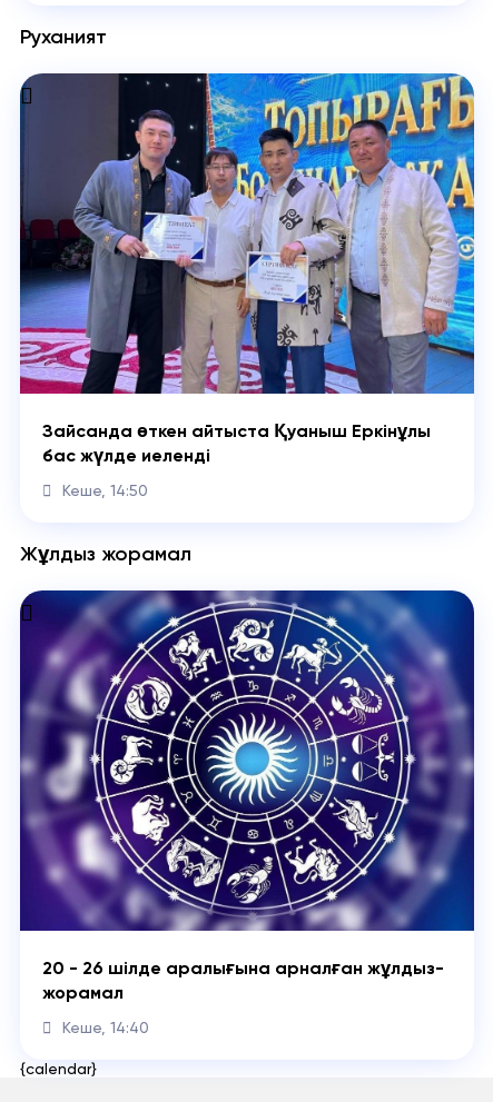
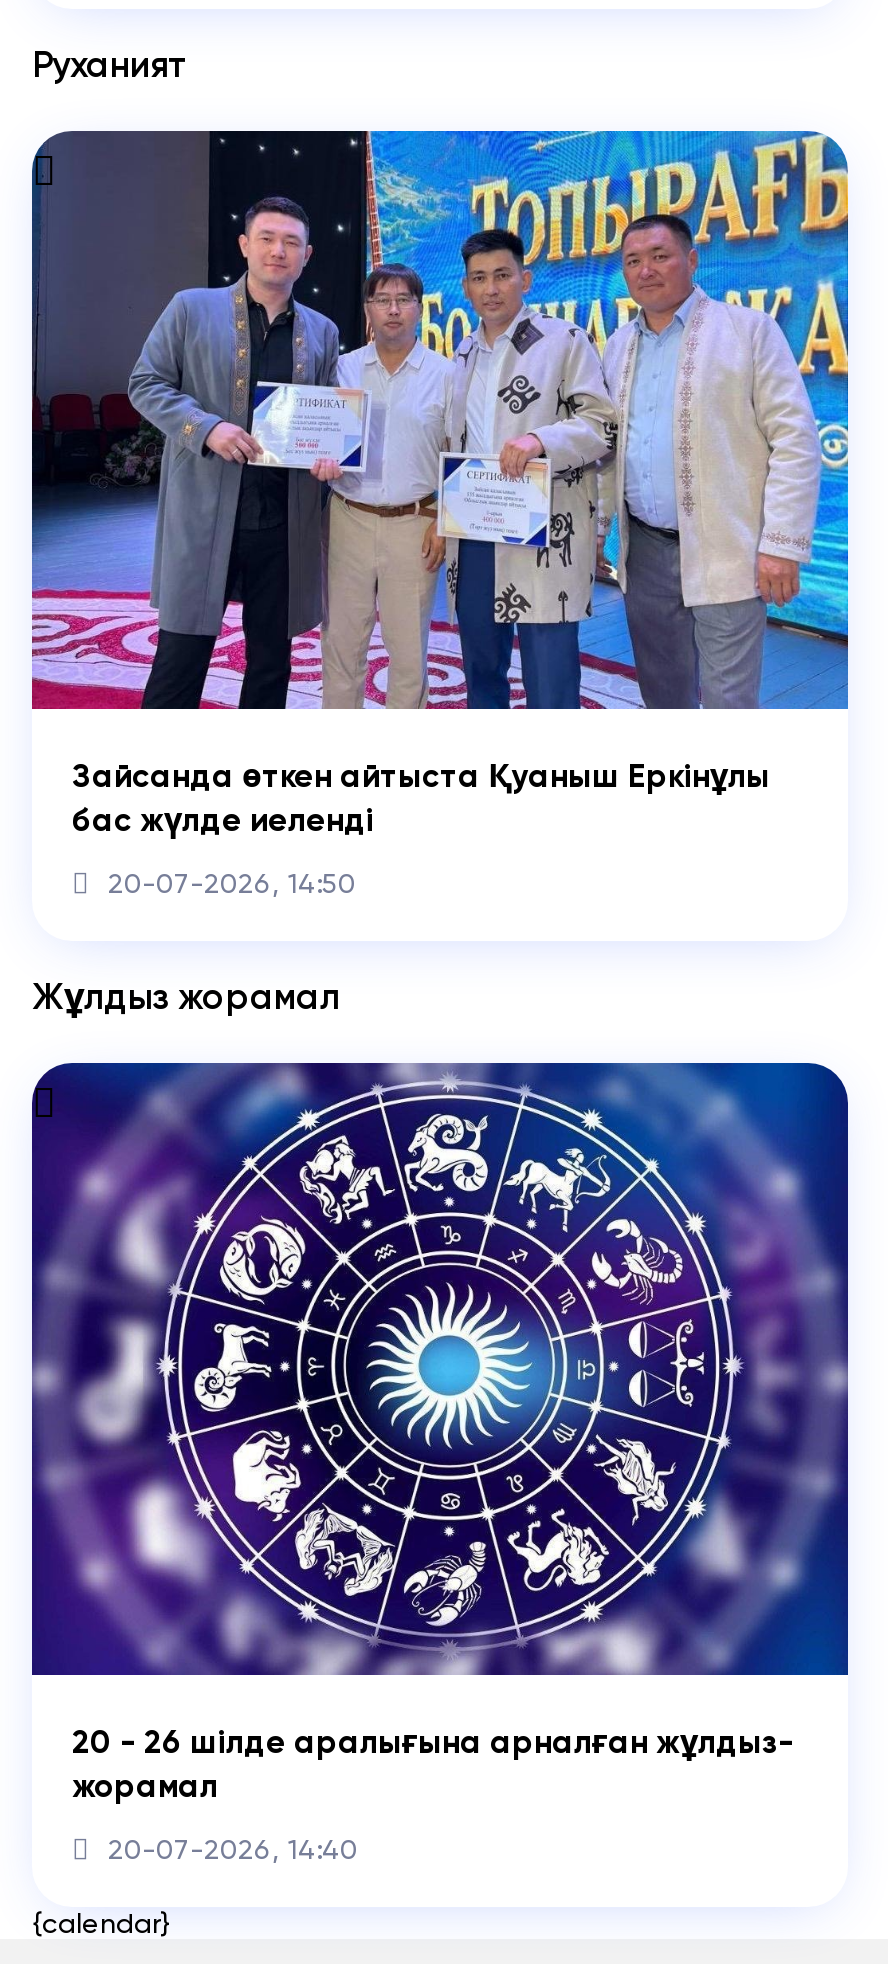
[62,482,148,500] Кеше, 14:50 -> [108,867,356,899] 20-07-2026, 14:50
[62,1019,149,1036] Кеше, 14:40 -> [108,1832,358,1864] 20-07-2026, 14:40

